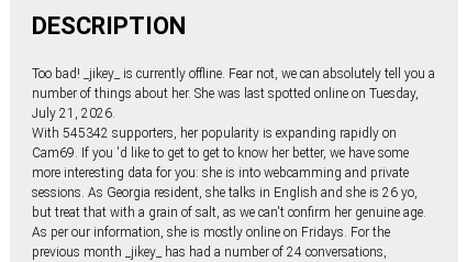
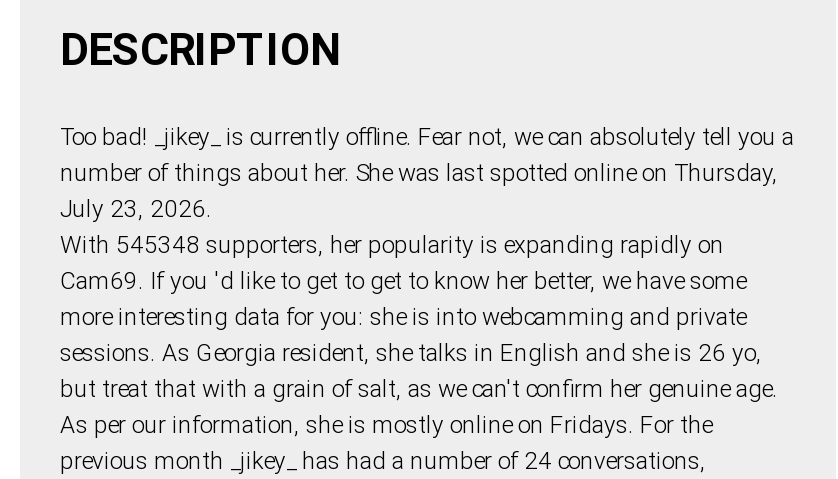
[32,85,419,101] number of things about her. She was last spotted online on Tuesday, -> [60,158,778,186] number of things about her. She was last spotted online on Thursday,
[32,105,115,121] July 21, 2026. -> [60,194,212,222] July 23, 2026.
[32,125,397,140] With 545342 supporters, her popularity is expanding rapidly on -> [60,230,724,258] With 545348 supporters, her popularity is expanding rapidly on

